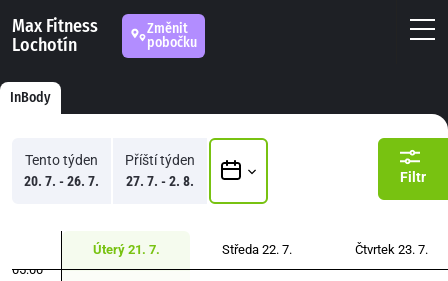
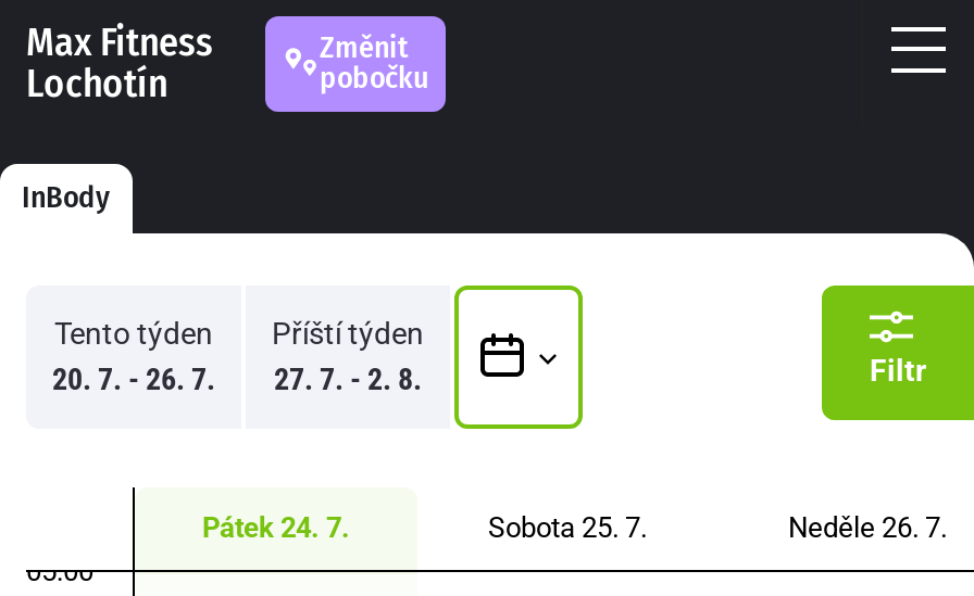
[92,242,428,257] Úterý 21. 7. | Středa 22. 7. | Čtvrtek 23. 7. -> [202,511,947,544] Pátek 24. 7. | Sobota 25. 7. | Neděle 26. 7.

